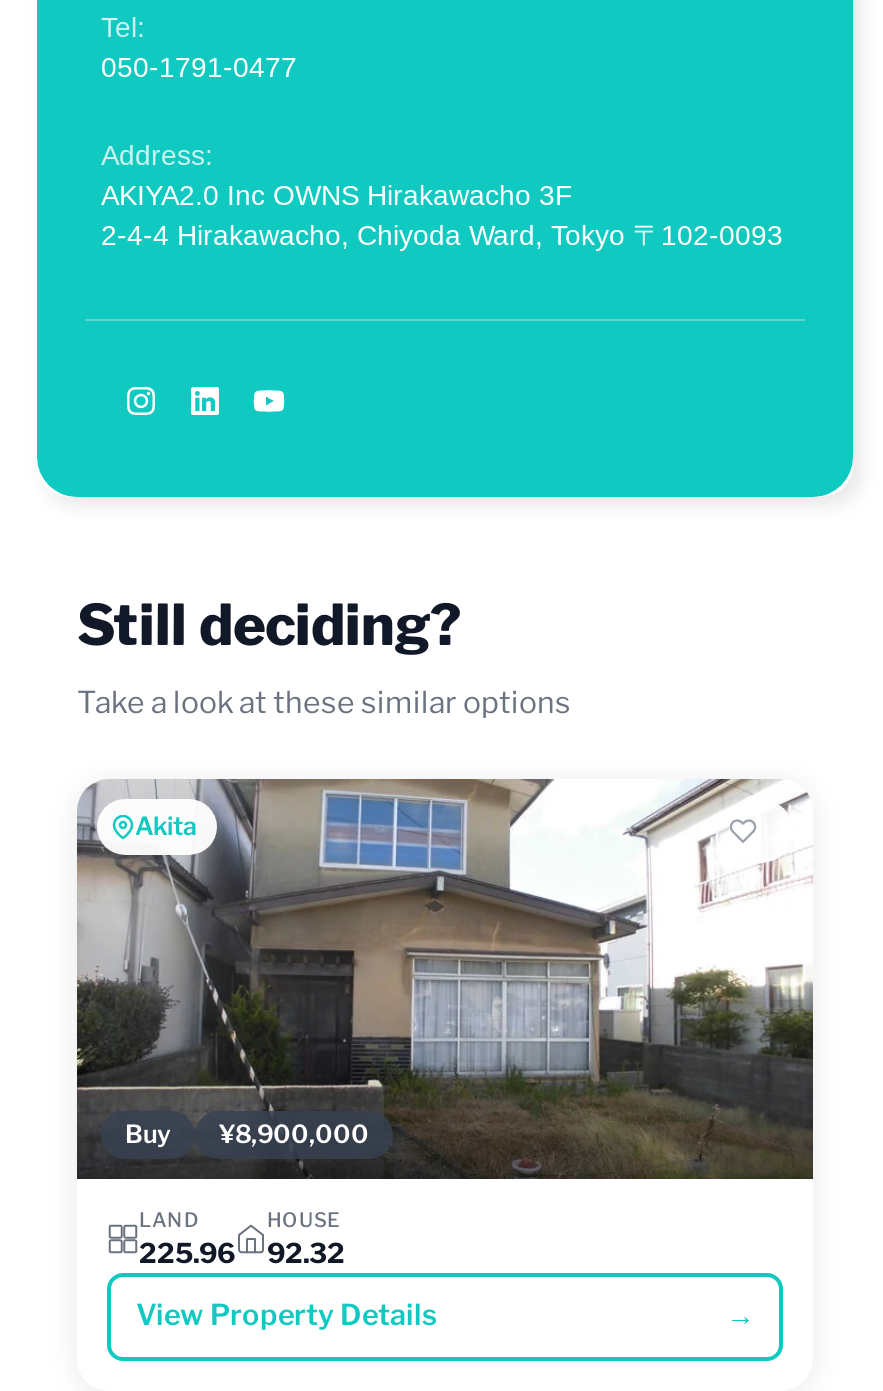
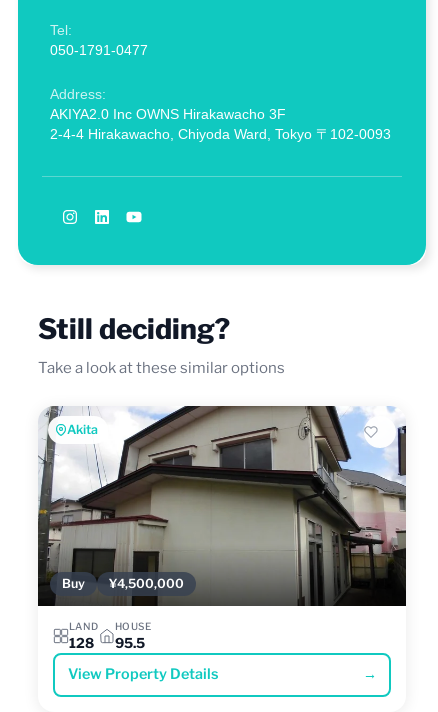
[75,777,813,1179] [image] | Buy ¥8,900,000 -> [38,405,407,606] [image] | Buy ¥4,500,000
[139,1237,235,1269] 225.96 -> [69,635,94,651] 128
[267,1237,345,1269] 92.32 -> [115,635,145,651] 95.5

